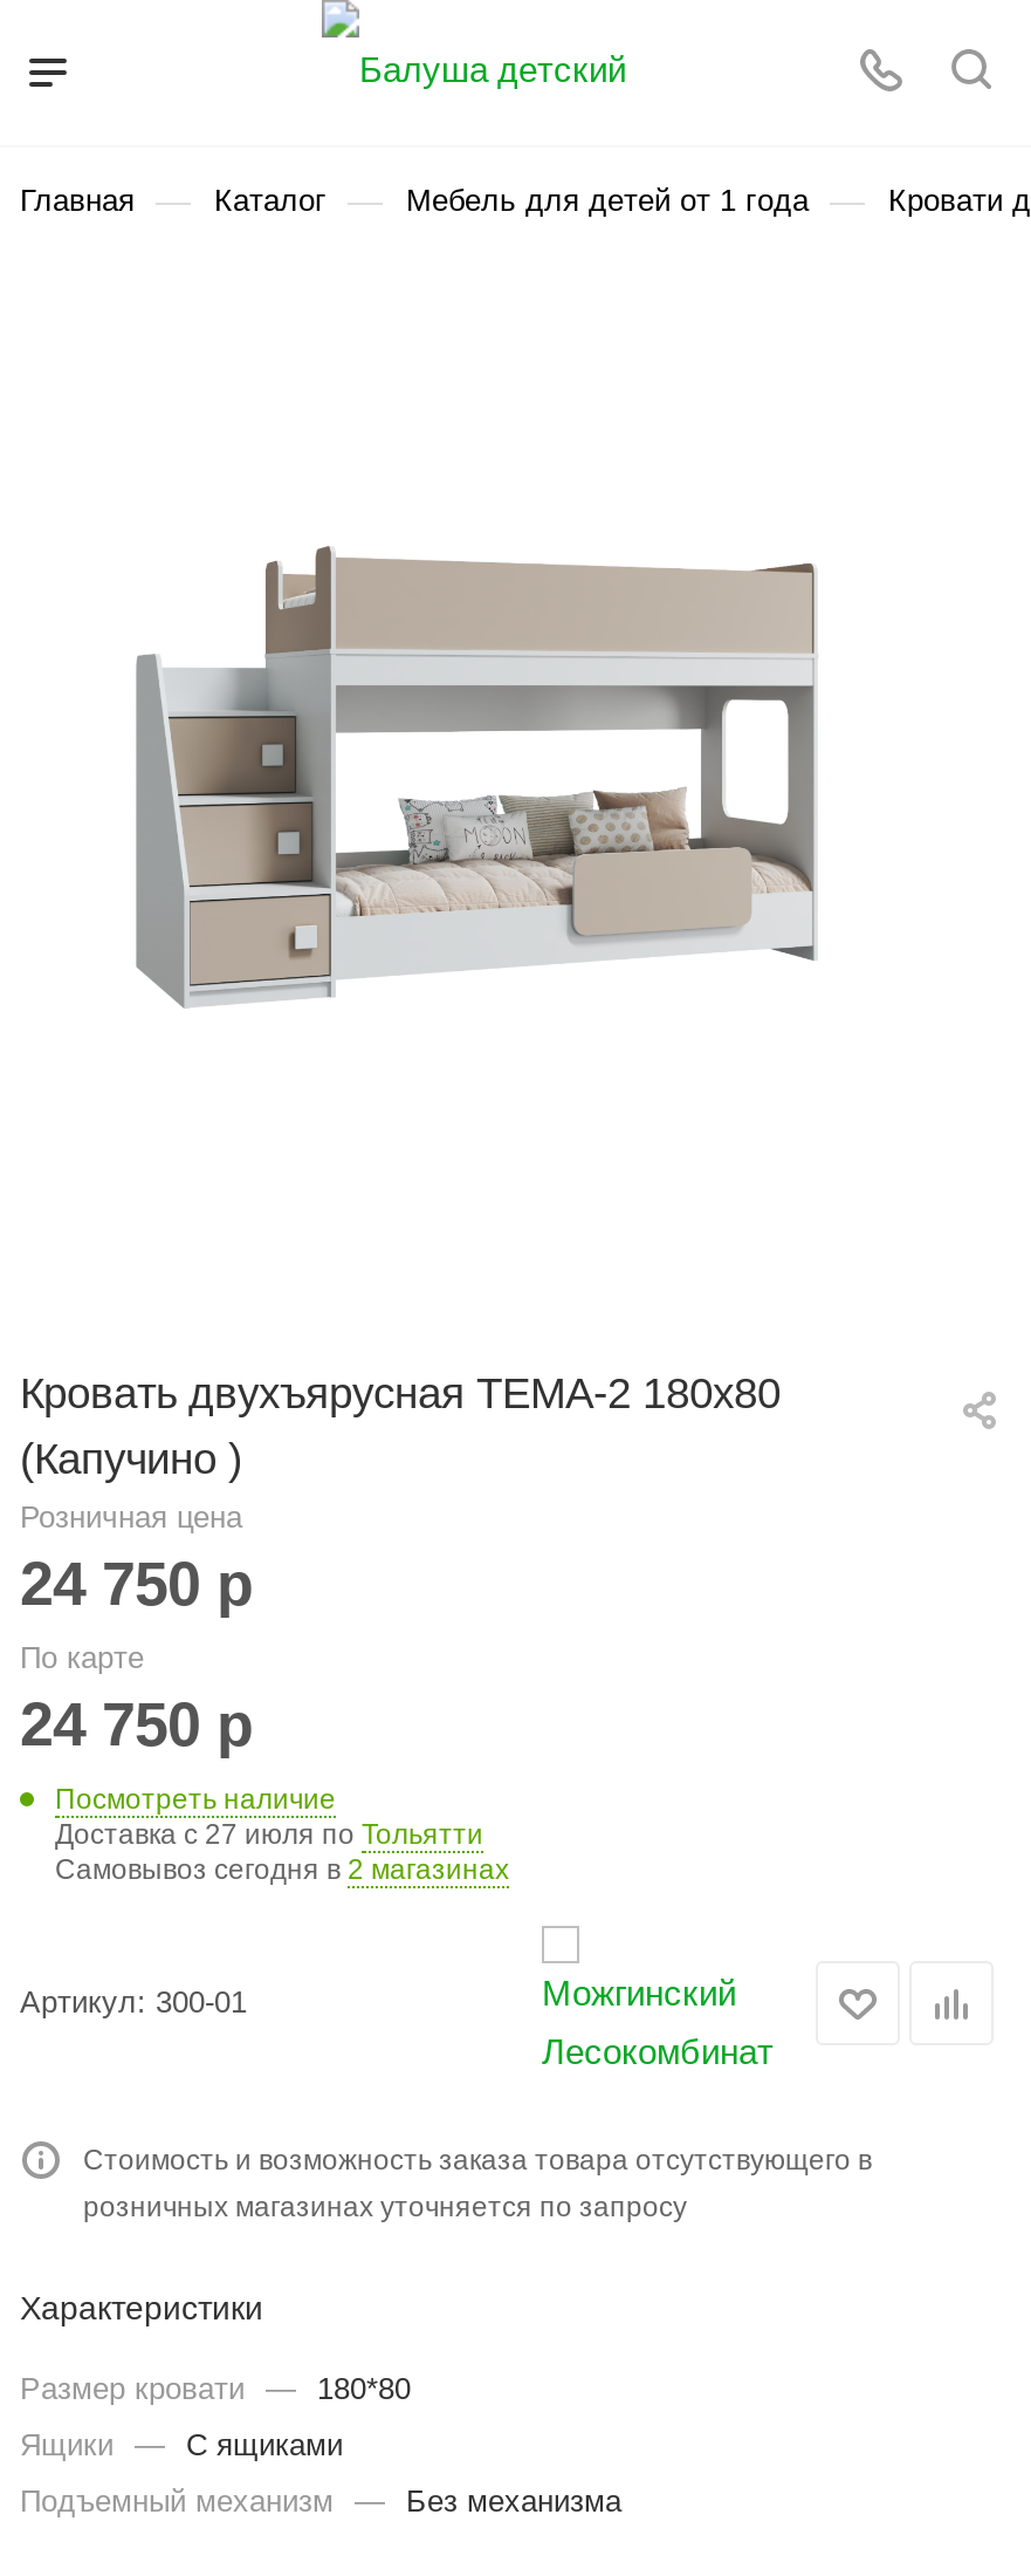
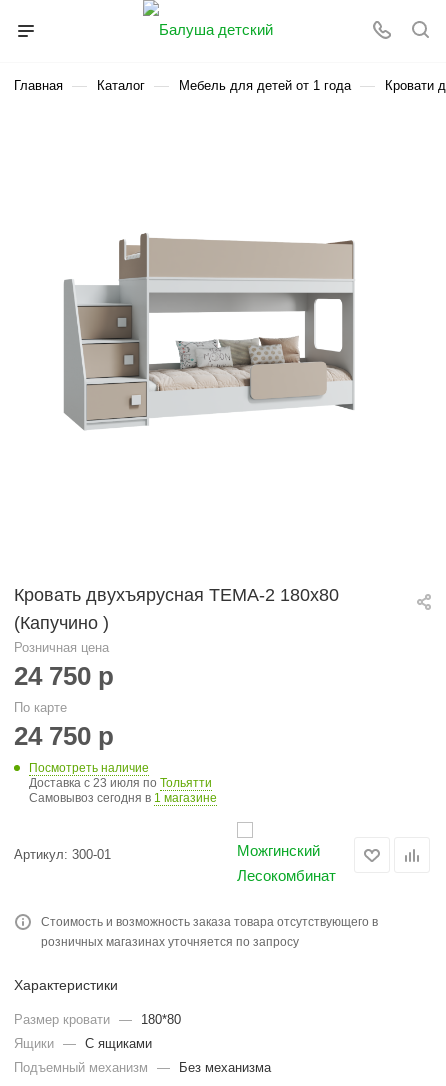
[55,1818,483,1851] Доставка с 27 июля по Тольятти -> [29,776,212,790] Доставка с 23 июля по Тольятти
[55,1853,509,1886] Самовывоз сегодня в 2 магазинах -> [29,791,217,805] Самовывоз сегодня в 1 магазине

